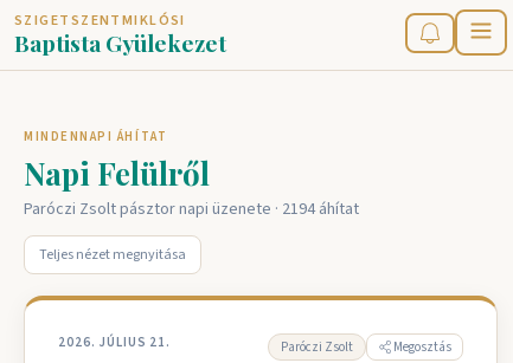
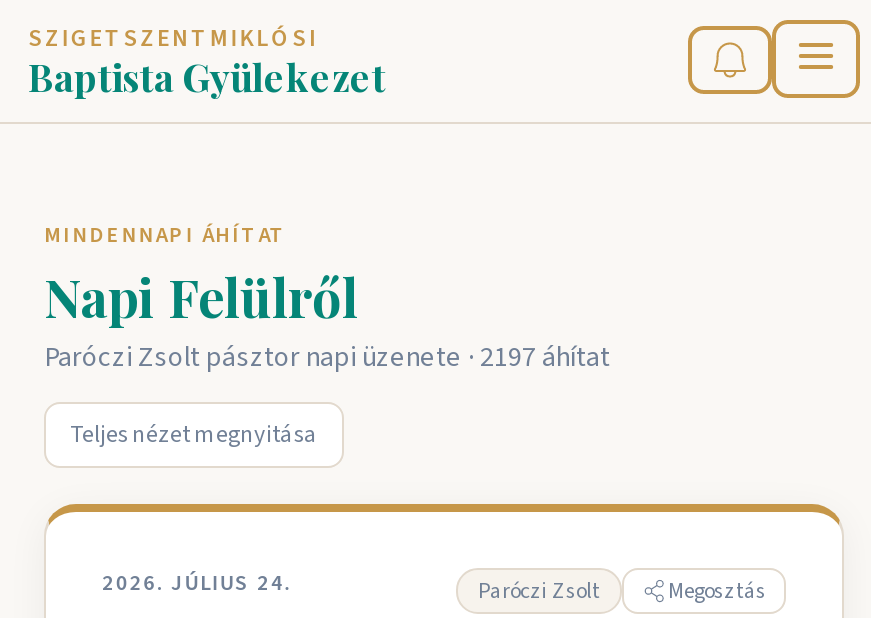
[24,197,359,221] Paróczi Zsolt pásztor napi üzenete · 2194 áhítat -> [44,338,610,378] Paróczi Zsolt pásztor napi üzenete · 2197 áhítat
[58,333,171,351] 2026. JÚLIUS 21. -> [102,568,292,598] 2026. JÚLIUS 24.

